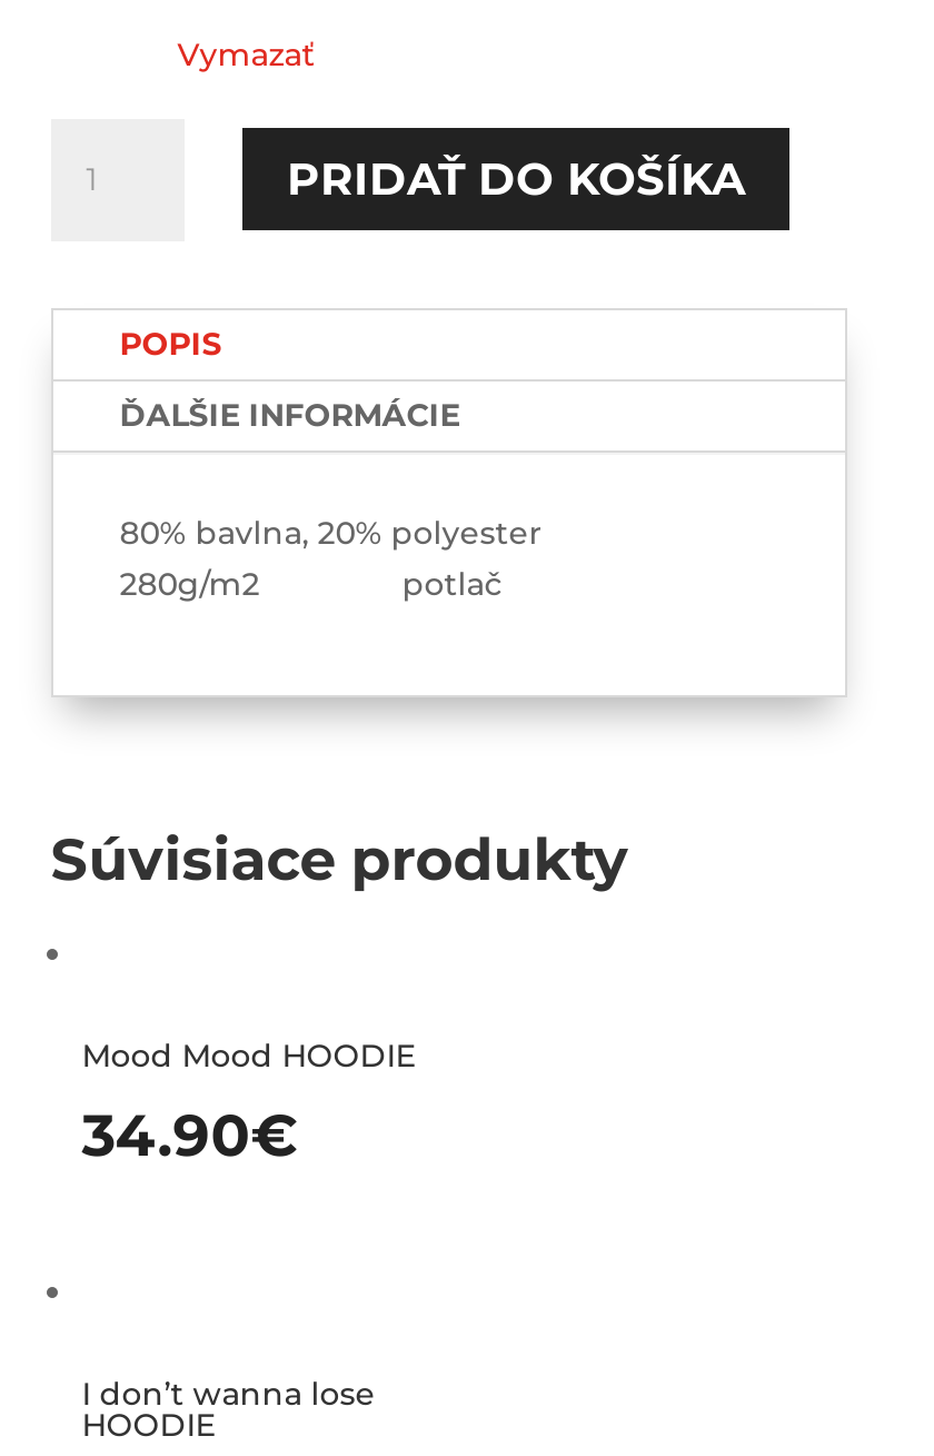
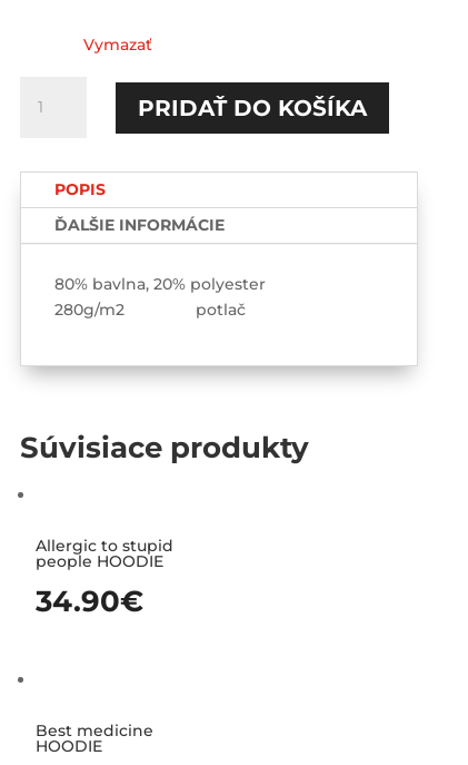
[82,1036,415,1076] Mood Mood HOODIE -> [35,536,173,571] Allergic to stupid | people HOODIE
[82,1373,375,1413] I don’t wanna lose -> [35,720,153,740] Best medicine

